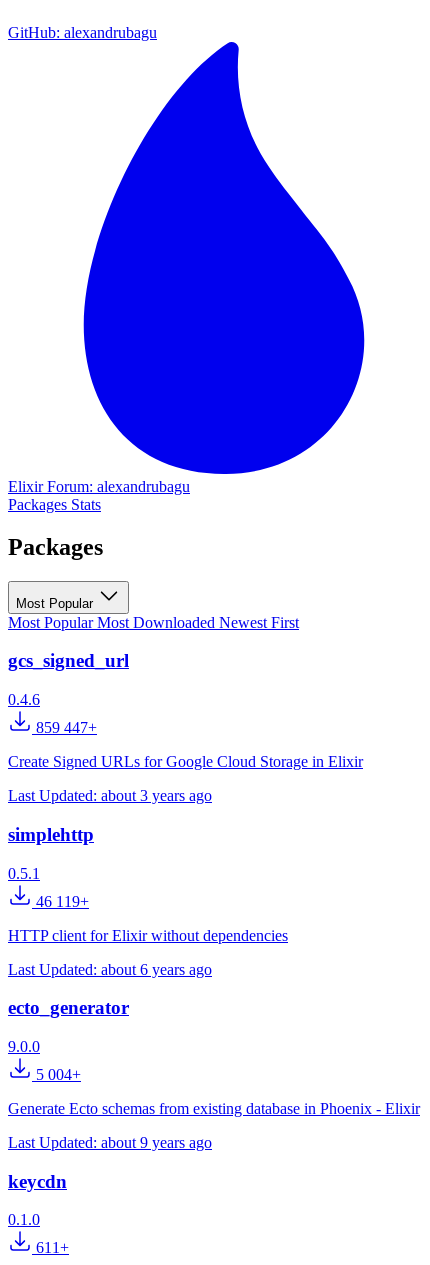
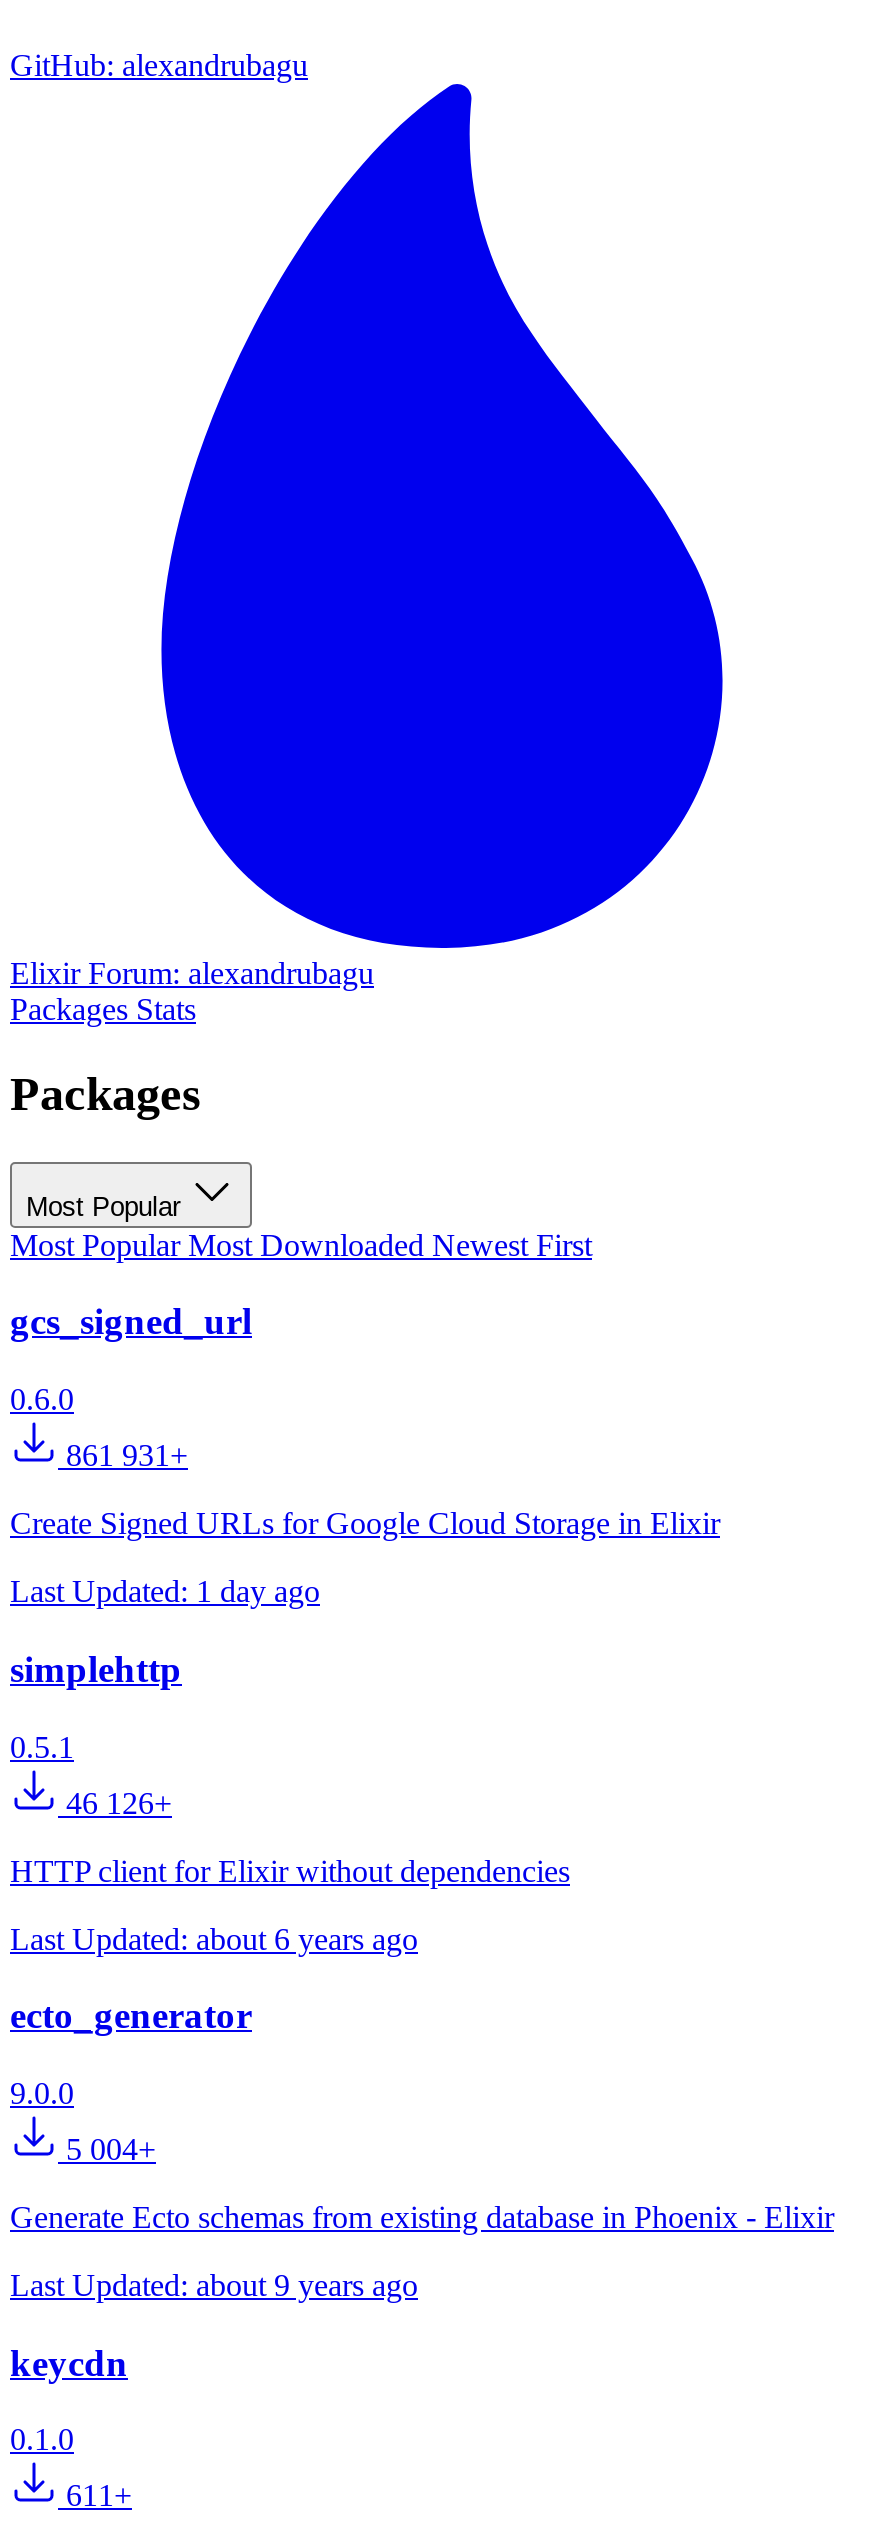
[8,691,40,708] 0.4.6 -> [10,1382,74,1416] 0.6.0
[36,719,97,736] 859 447+ -> [66,1438,188,1472] 861 931+
[8,787,212,804] Last Updated: about 3 years ago -> [10,1574,320,1608] Last Updated: 1 day ago
[36,892,89,909] 46 119+ -> [66,1785,172,1819] 46 126+

